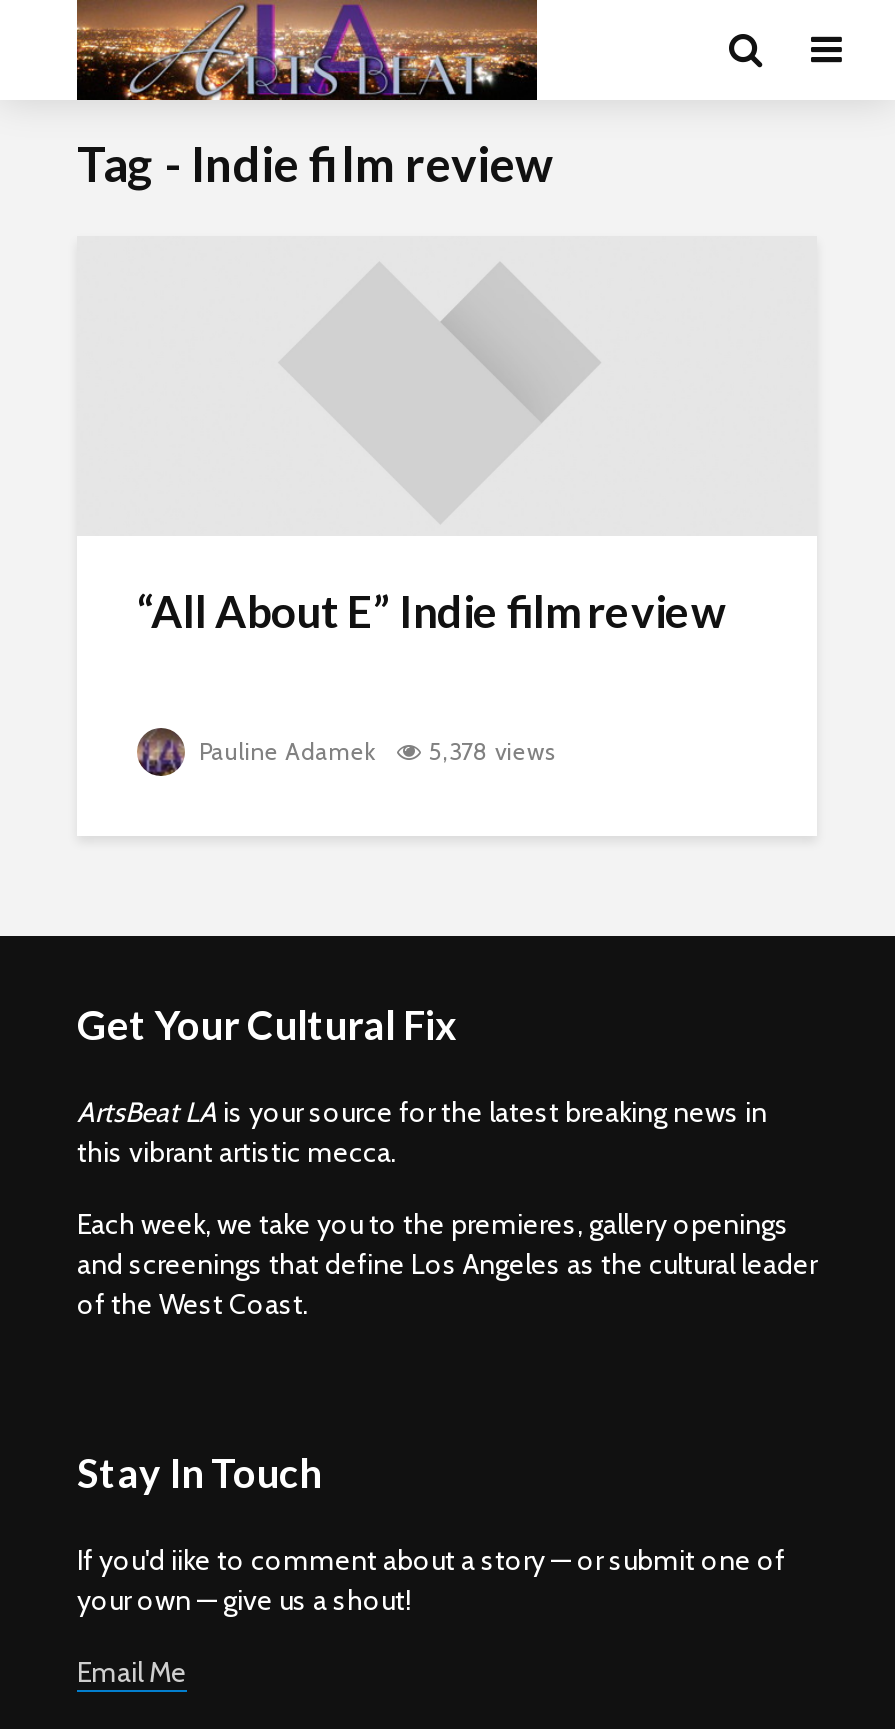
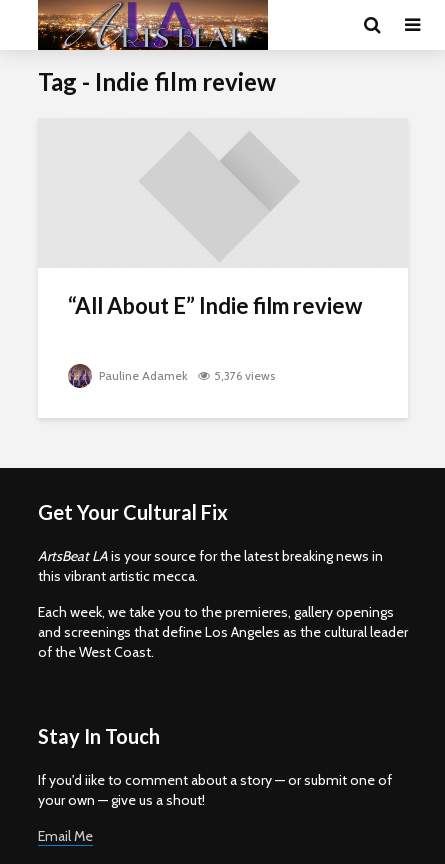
[193,736,555,766] Pauline Adamek 5,378 views -> [96,368,275,383] Pauline Adamek 5,376 views

